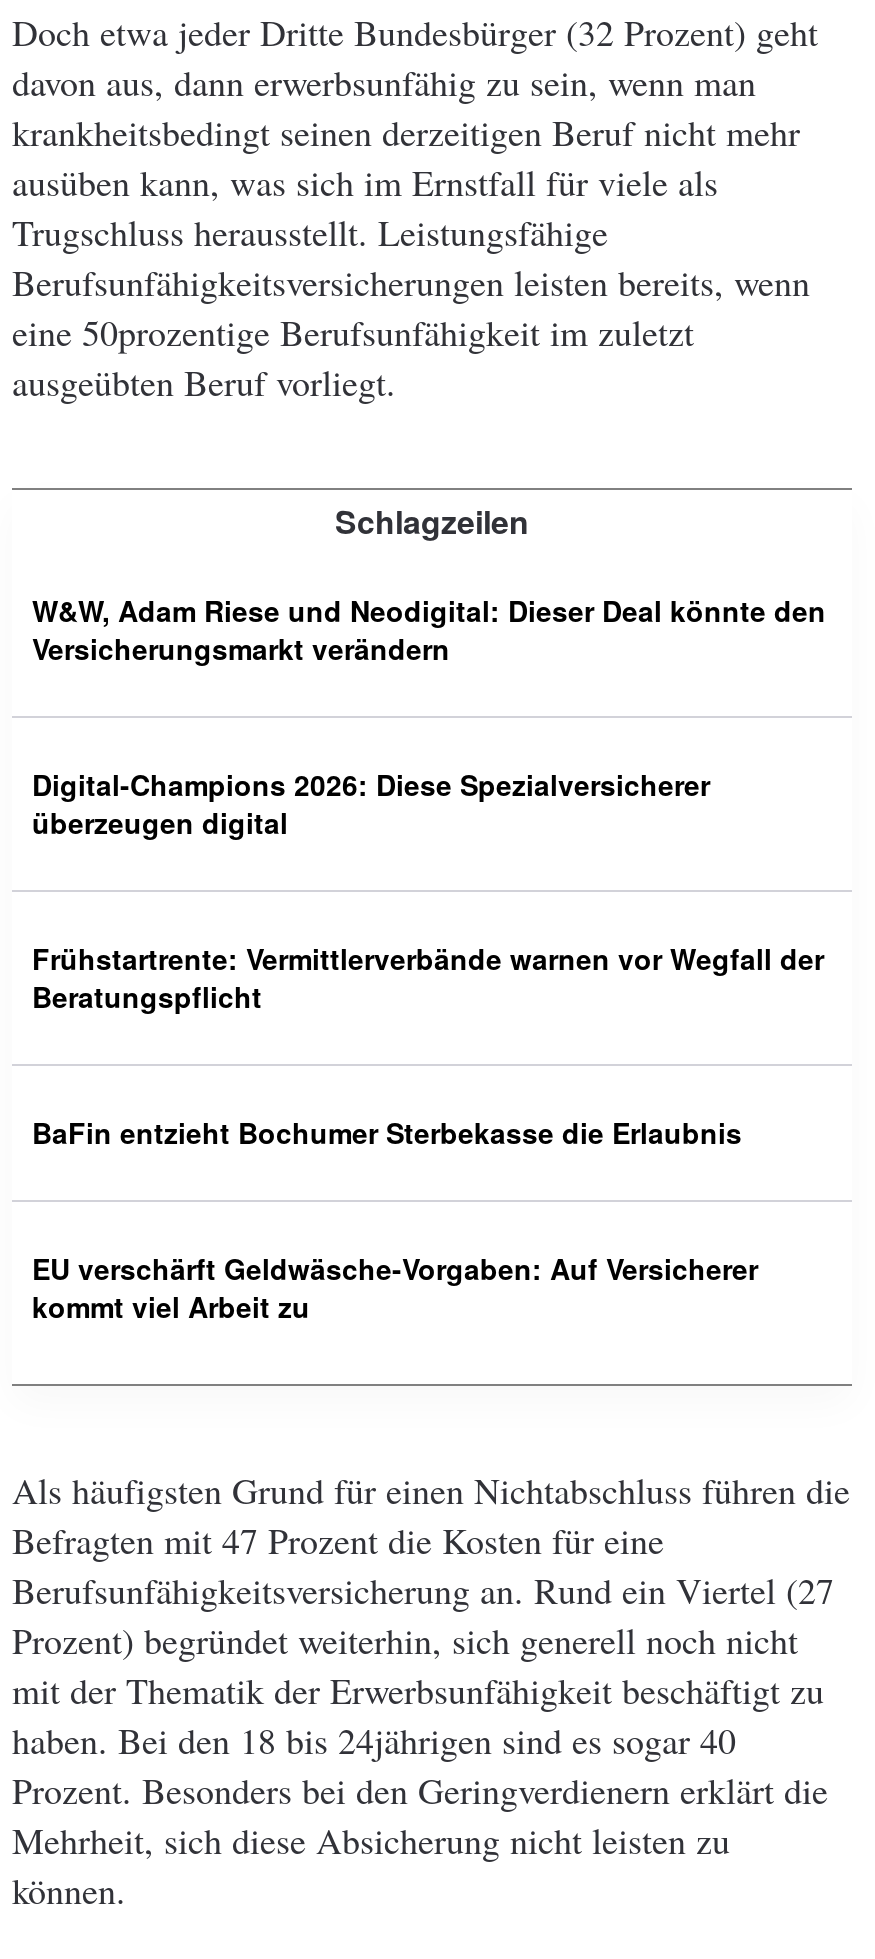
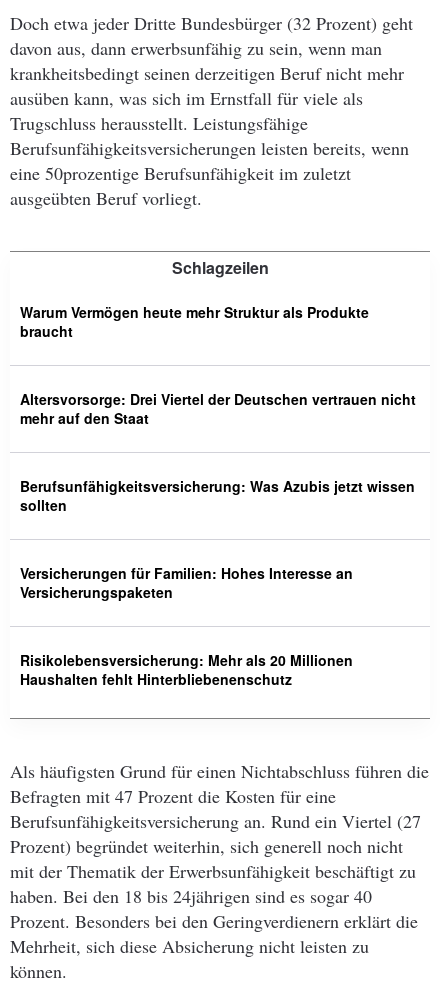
[32,591,826,669] W&W, Adam Riese und Neodigital: Dieser Deal könnte den | Versicherungsmarkt verändern -> [20,302,369,341] Warum Vermögen heute mehr Struktur als Produkte | braucht
[32,765,710,843] Digital-Champions 2026: Diese Spezialversicherer | überzeugen digital -> [20,389,416,428] Altersvorsorge: Drei Viertel der Deutschen vertrauen nicht | mehr auf den Staat
[32,939,824,1017] Frühstartrente: Vermittlerverbände warnen vor Wegfall der | Beratungspflicht -> [20,476,415,515] Berufsunfähigkeitsversicherung: Was Azubis jetzt wissen | sollten
[32,1113,742,1153] BaFin entzieht Bochumer Sterbekasse die Erlaubnis -> [20,563,353,602] Versicherungen für Familien: Hohes Interesse an | Versicherungspaketen
[32,1249,758,1327] EU verschärft Geldwäsche-Vorgaben: Auf Versicherer | kommt viel Arbeit zu -> [20,650,353,689] Risikolebensversicherung: Mehr als 20 Millionen | Haushalten fehlt Hinterbliebenenschutz

